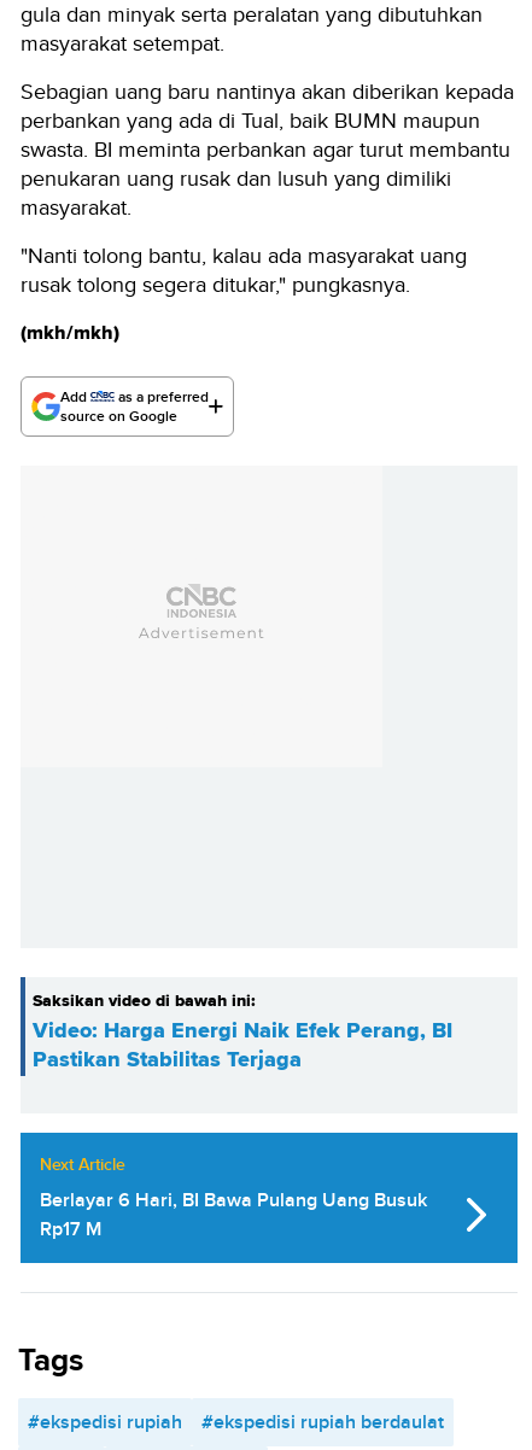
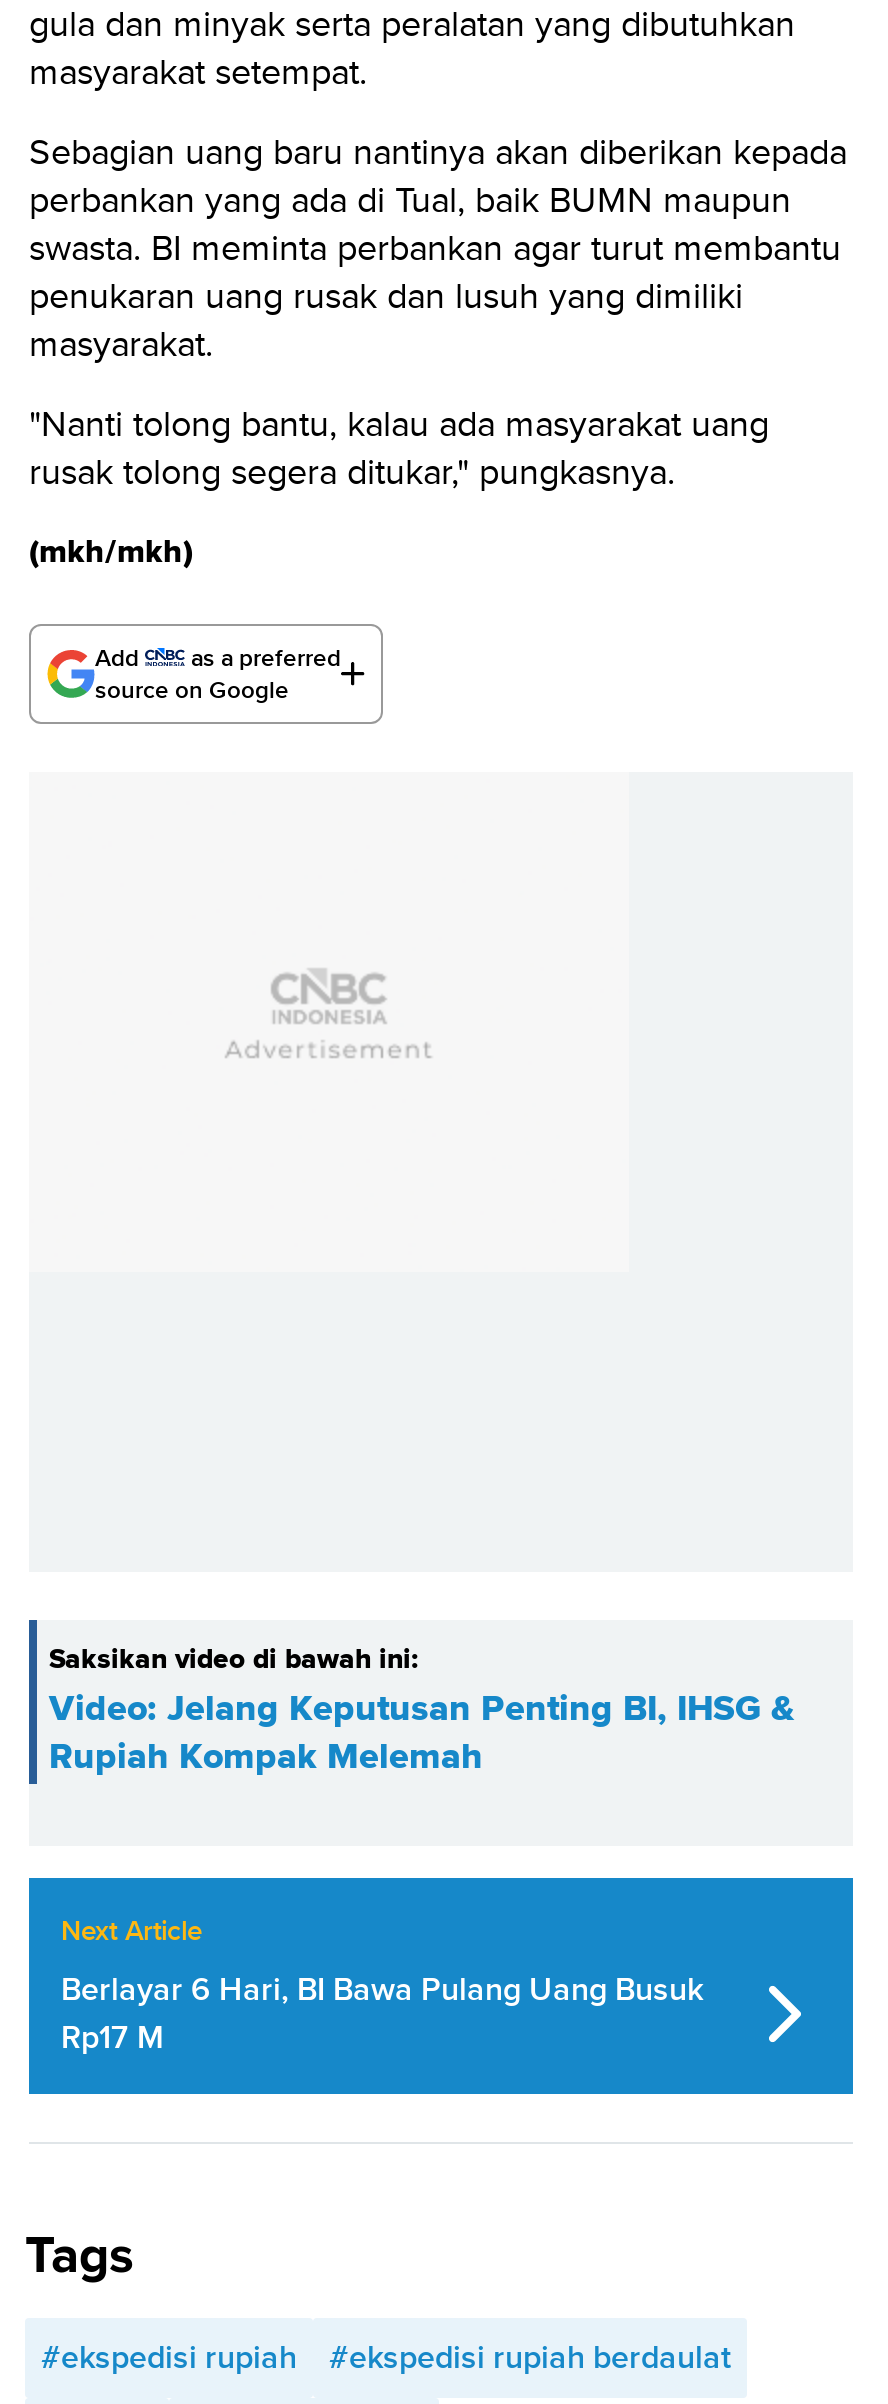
[33,1015,452,1075] Video: Harga Energi Naik Efek Perang, BI | Pastikan Stabilitas Terjaga -> [49,1682,795,1782] Video: Jelang Keputusan Penting BI, IHSG & | Rupiah Kompak Melemah

